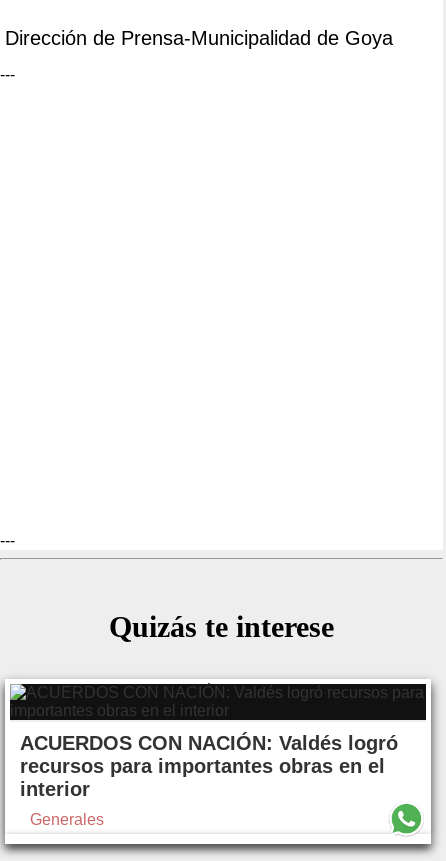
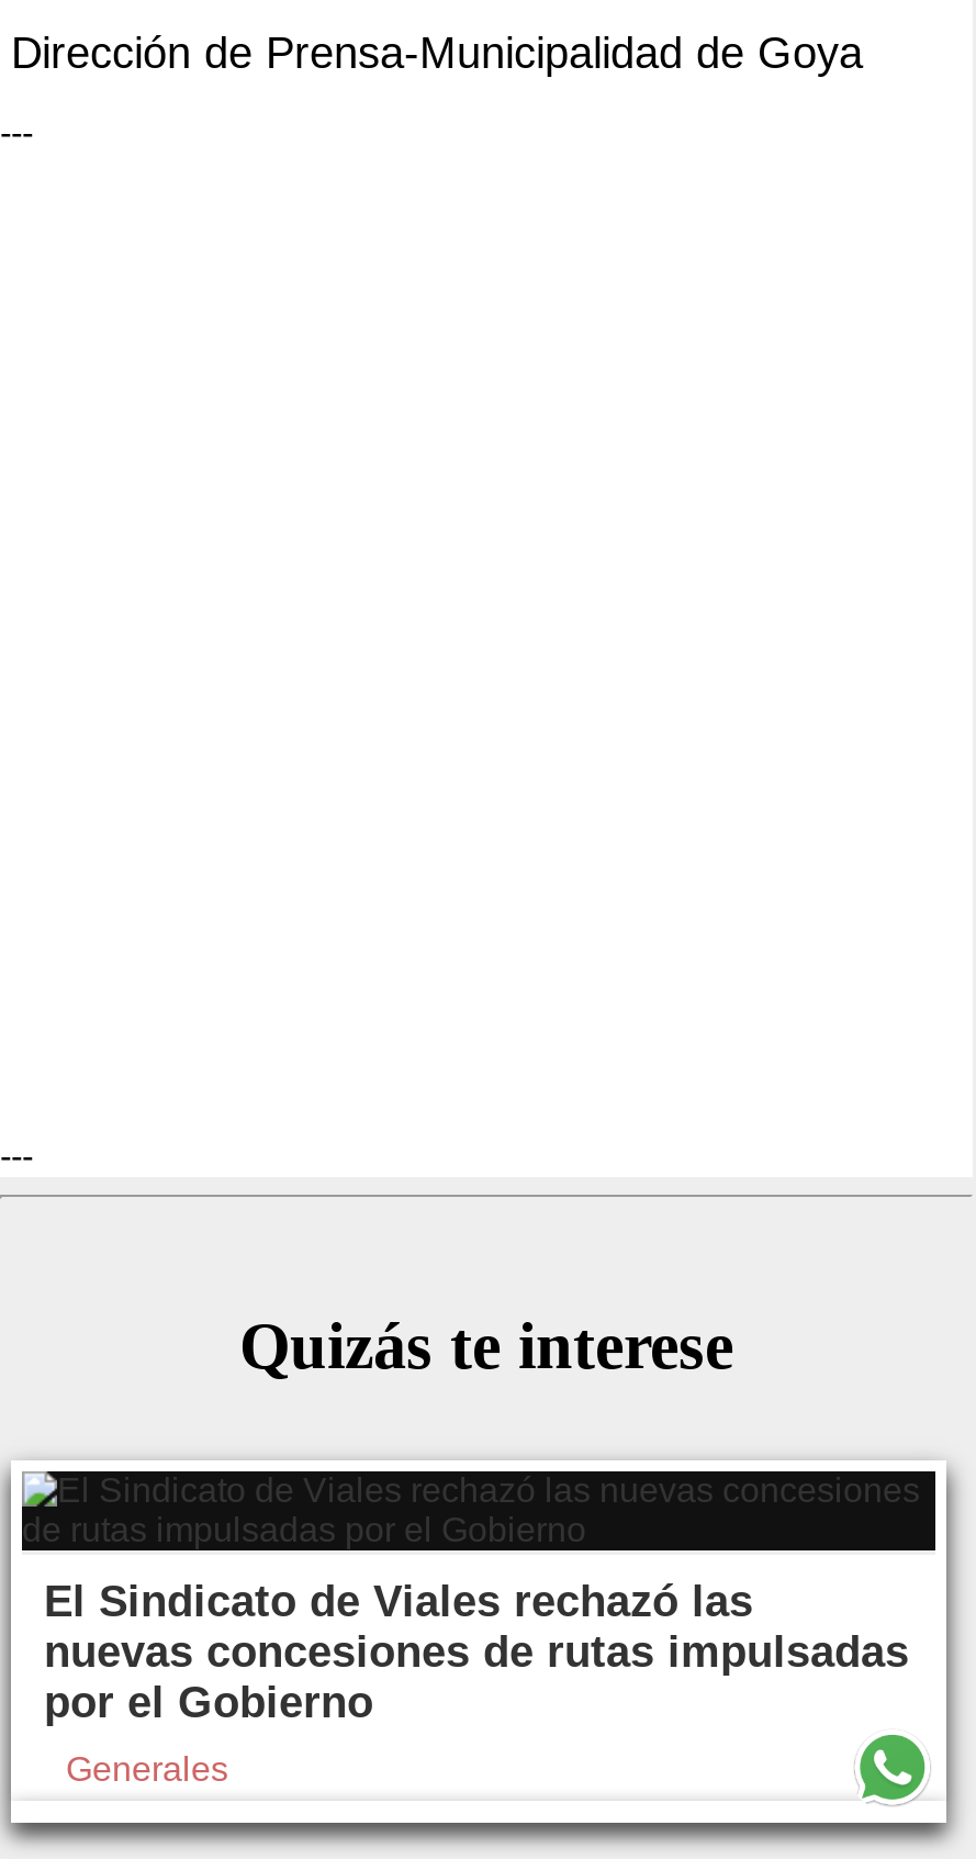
[20,732,398,800] ACUERDOS CON NACIÓN: Valdés logró | recursos para importantes obras en el | interior -> [44,1578,909,1727] El Sindicato de Viales rechazó las | nuevas concesiones de rutas impulsadas | por el Gobierno

